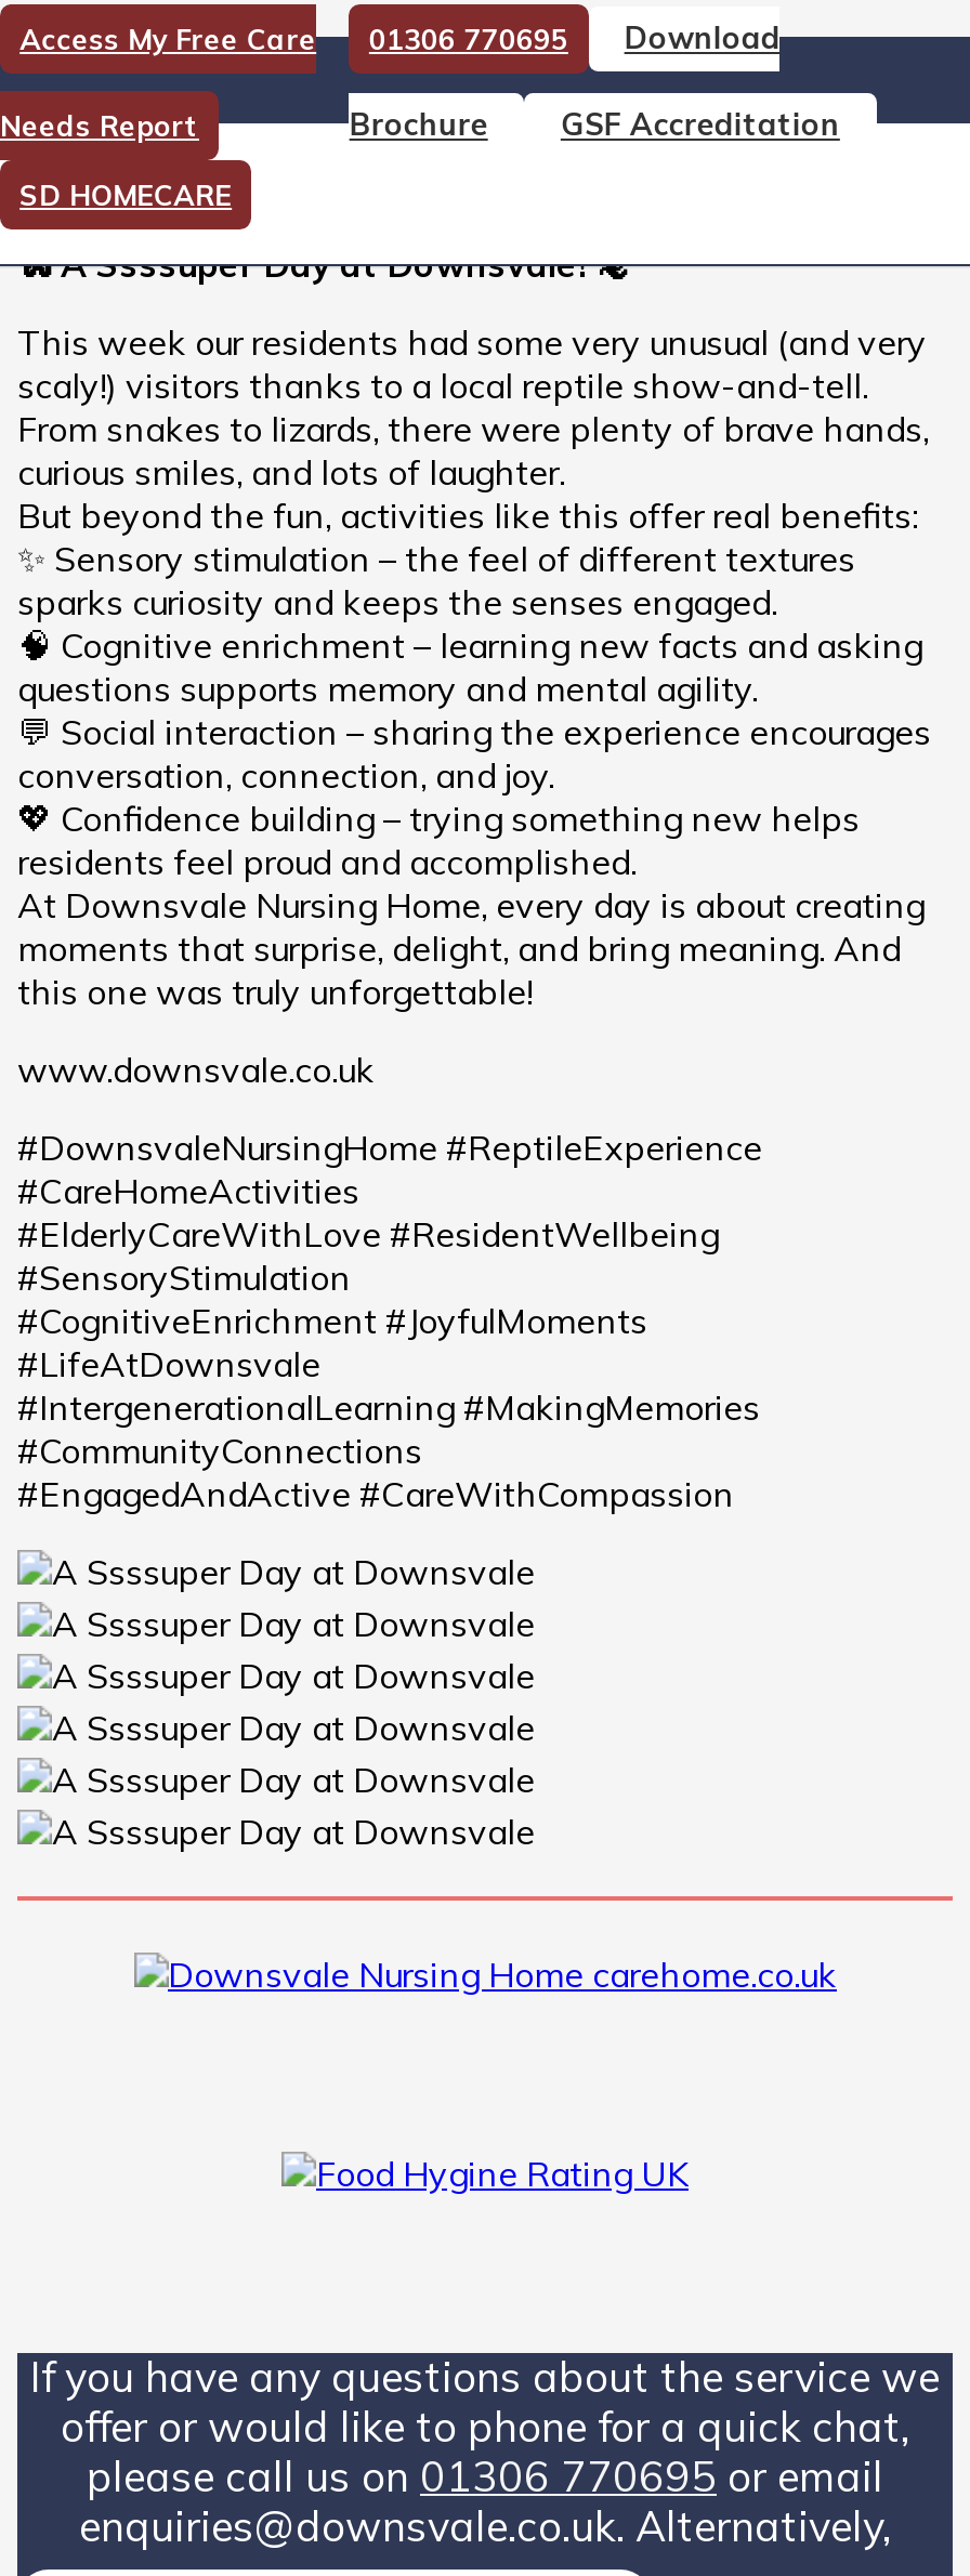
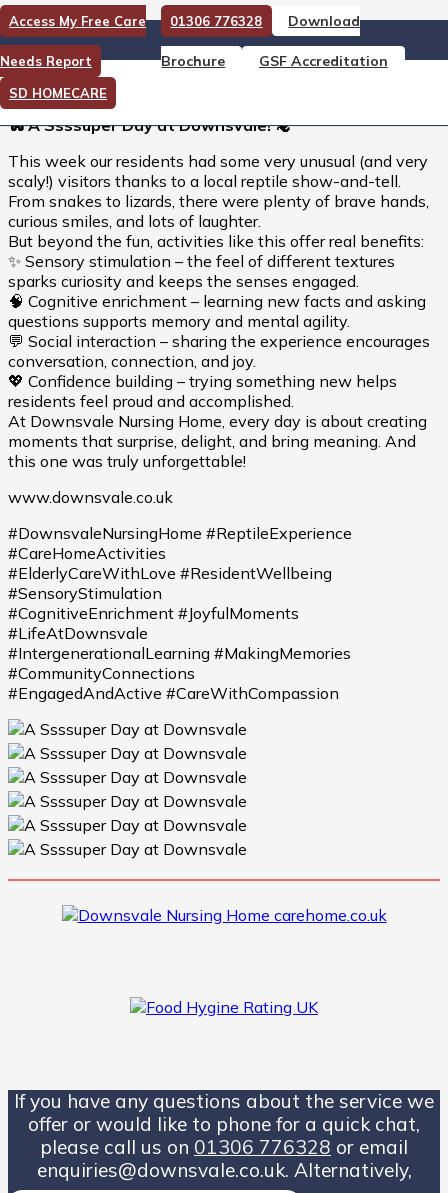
[20,19,780,58] Access My Free Care 01306 770695 Download -> [9,12,360,30] Access My Free Care 01306 776328 Download
[87,2451,883,2503] please call us on 01306 770695 or email -> [40,1135,408,1159] please call us on 01306 776328 or email

